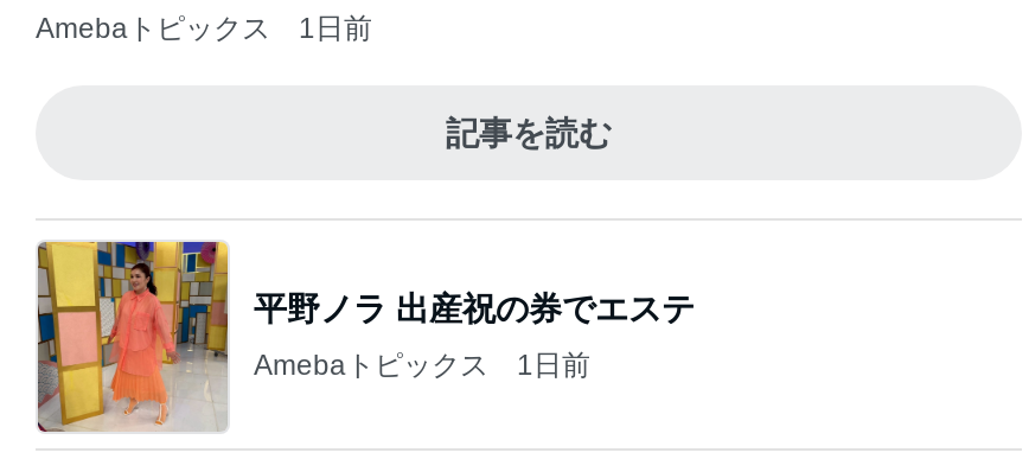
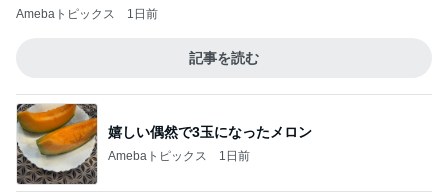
[36,240,695,434] [image] | 平野ノラ 出産祝の券でエステ -> [17,103,312,185] [image] | 嬉しい偶然で3玉になったメロン

